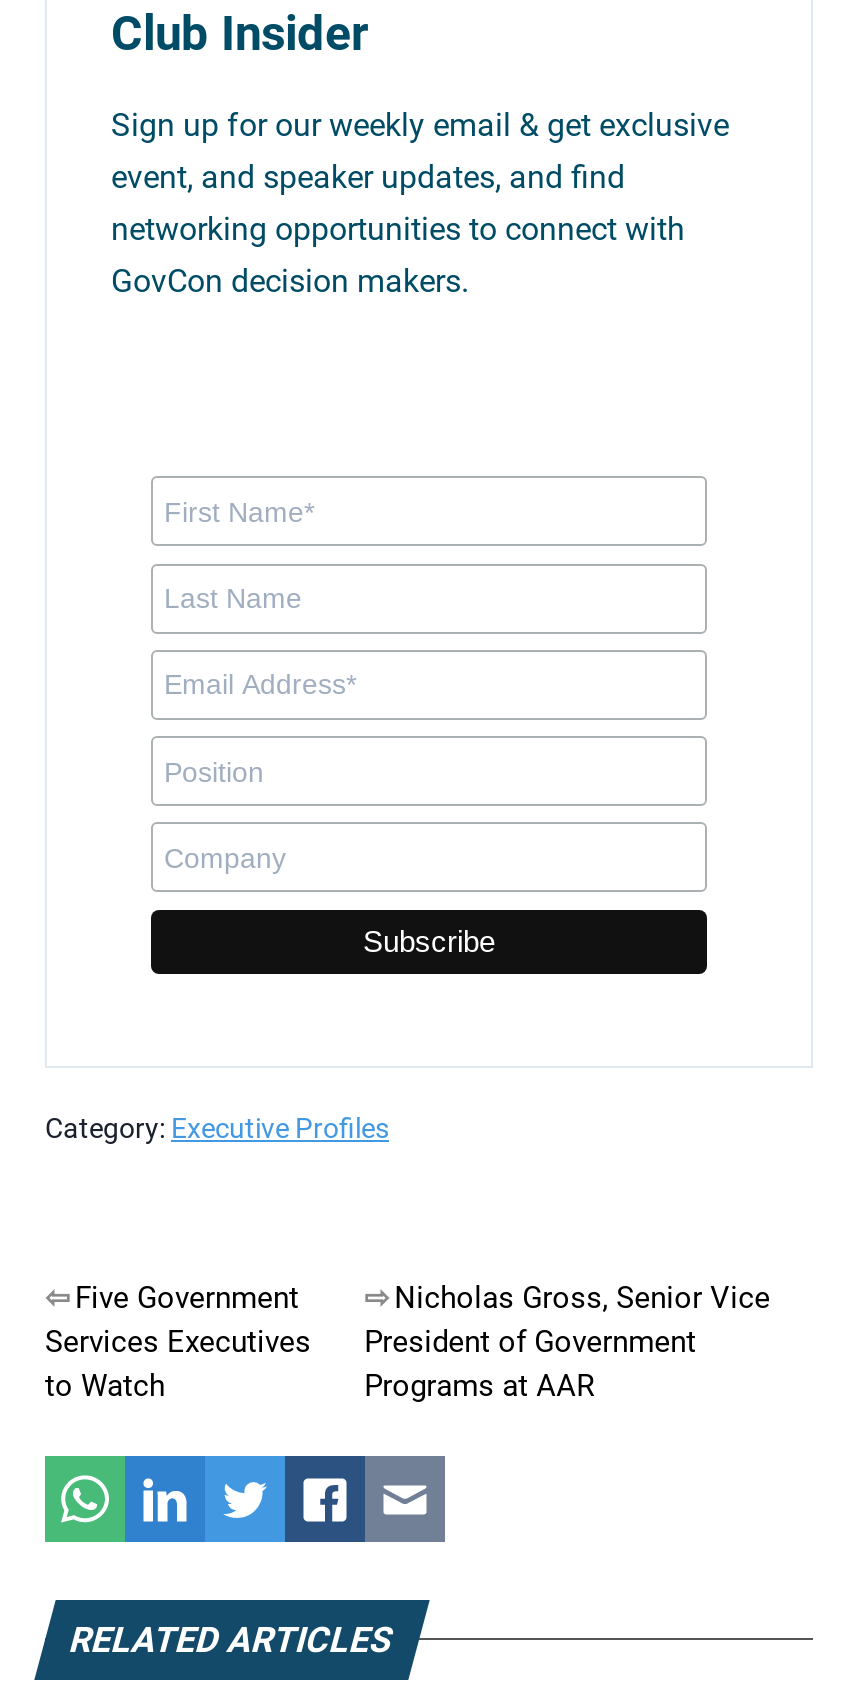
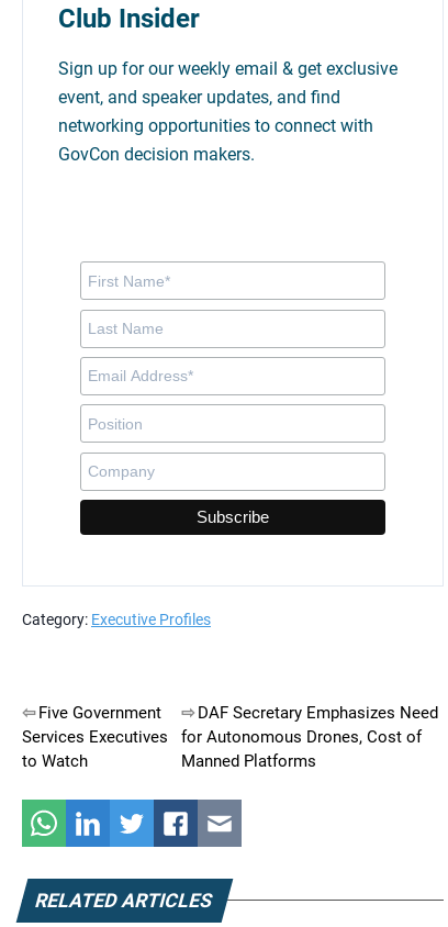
[364,1280,770,1404] Nicholas Gross, Senior Vice | President of Government | Programs at AAR -> [181,703,438,771] DAF Secretary Emphasizes Need | for Autonomous Drones, Cost of | Manned Platforms

